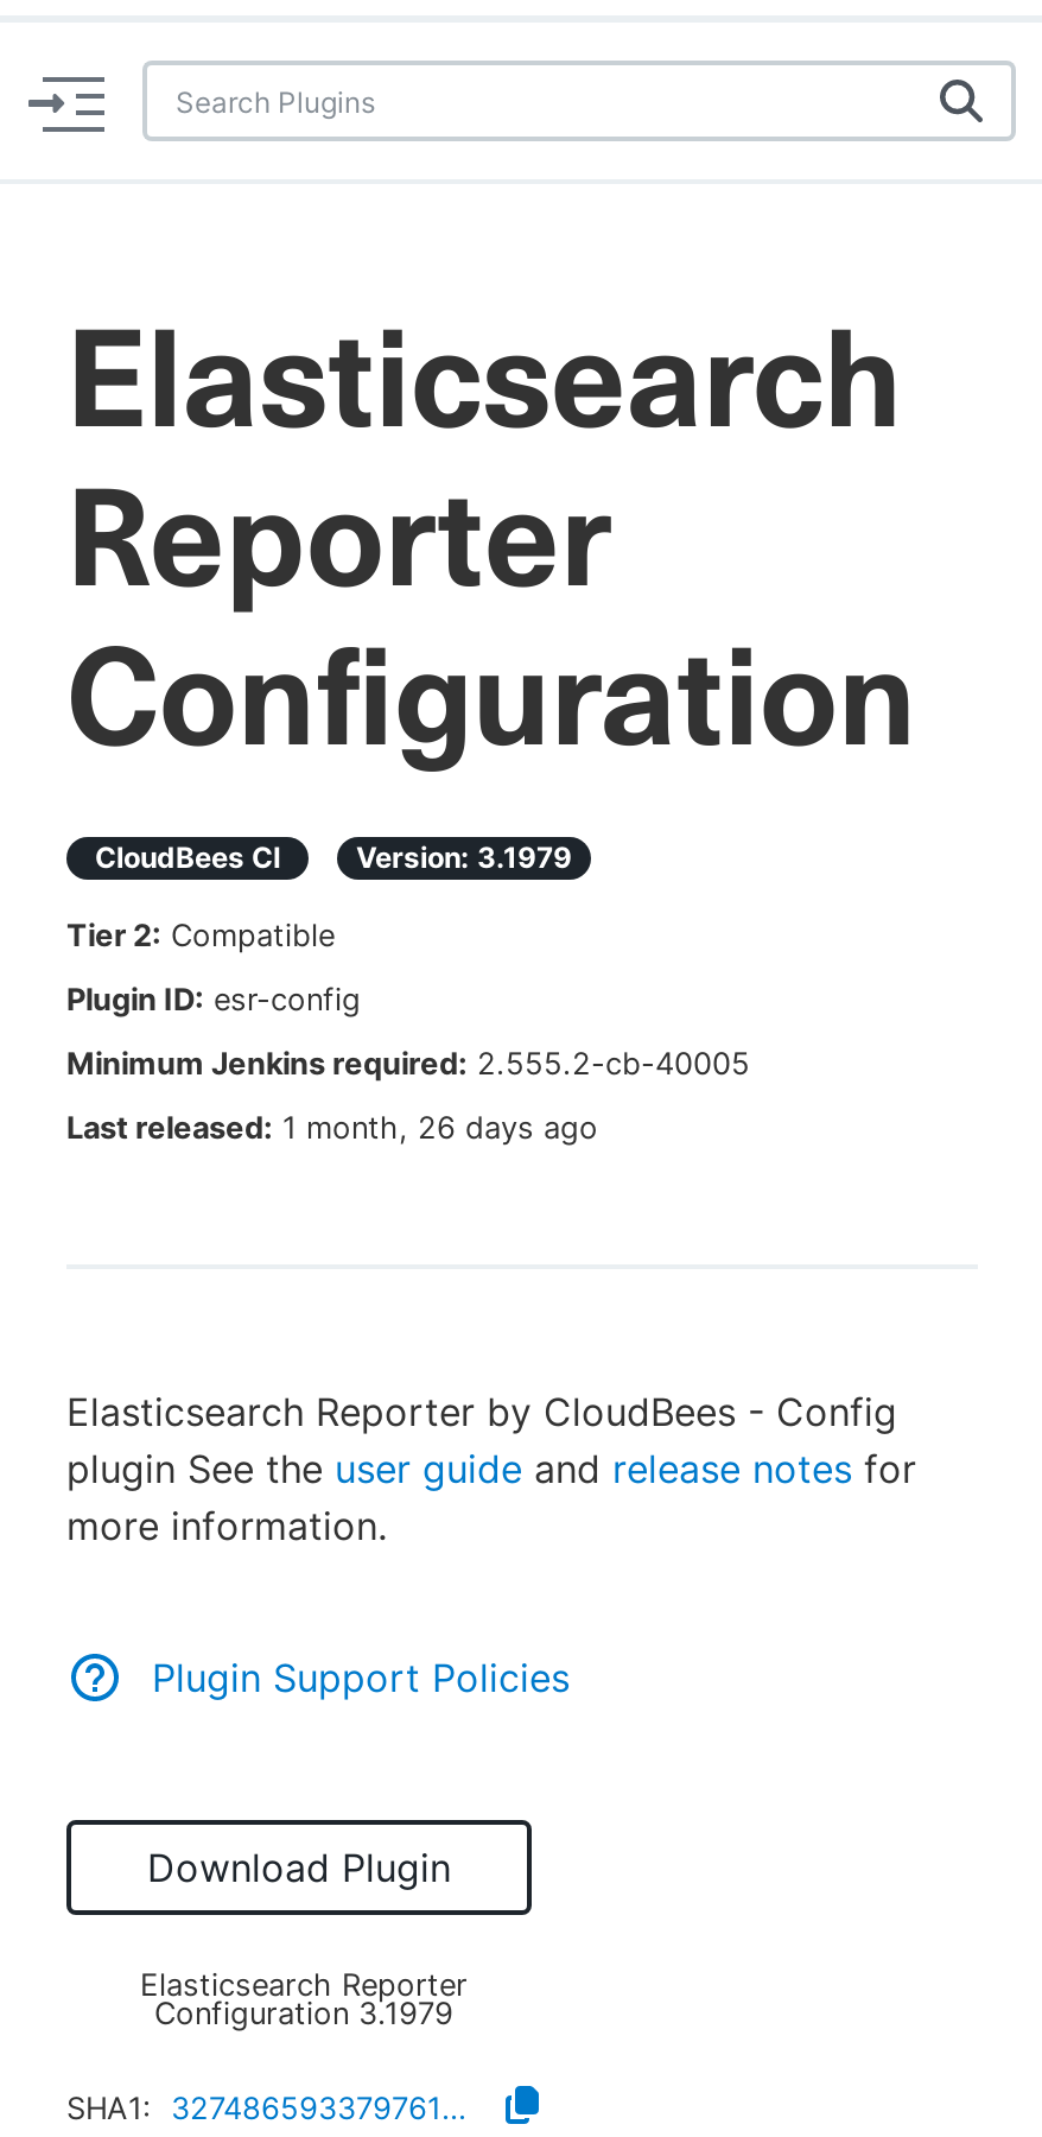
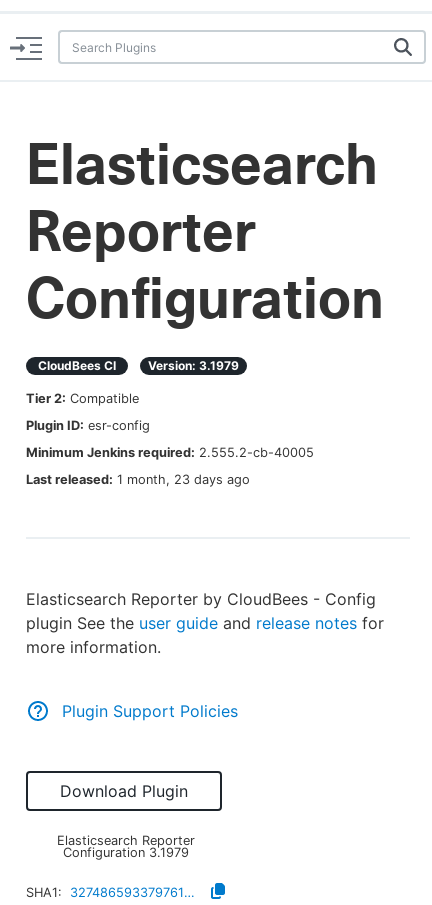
[66,1110,598,1146] Last released: 1 month, 26 days ago -> [26,472,250,487] Last released: 1 month, 23 days ago

